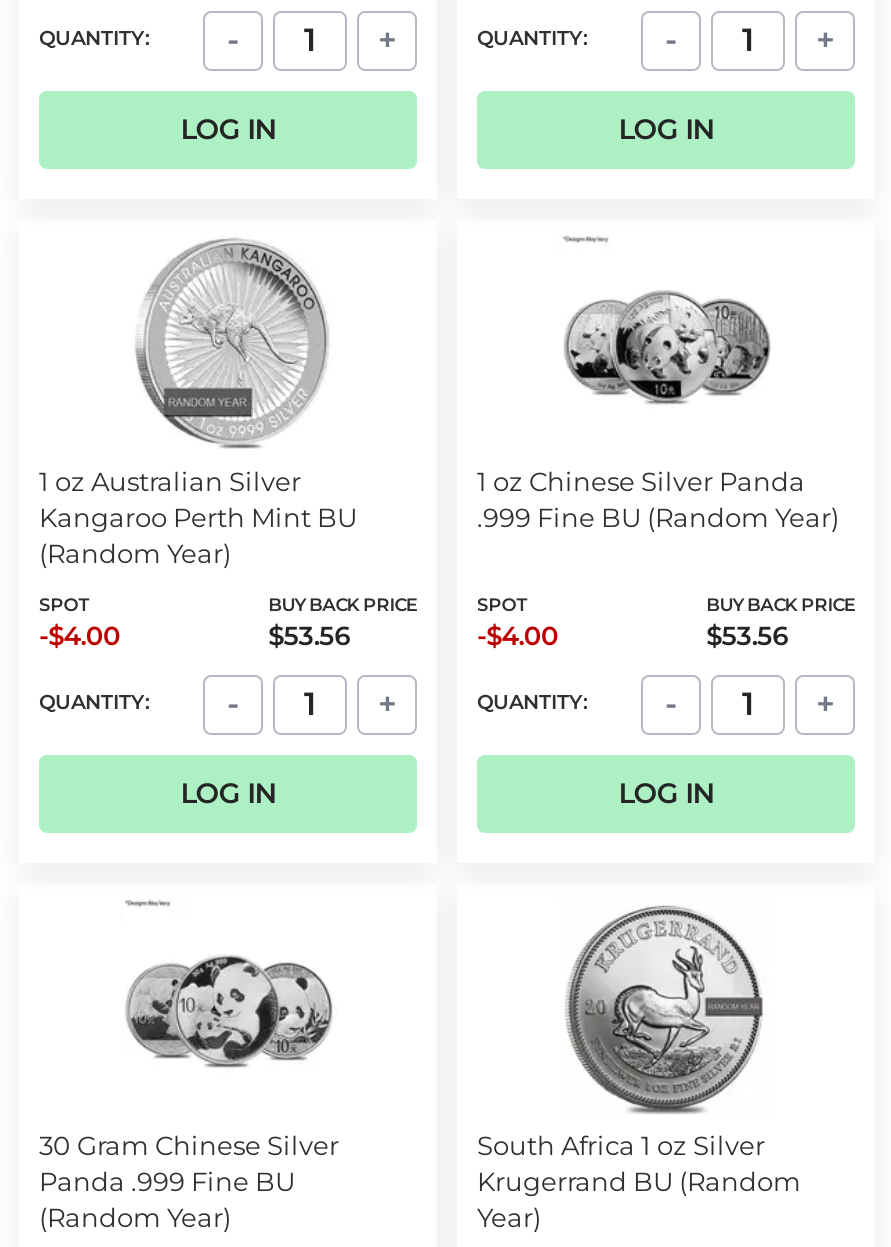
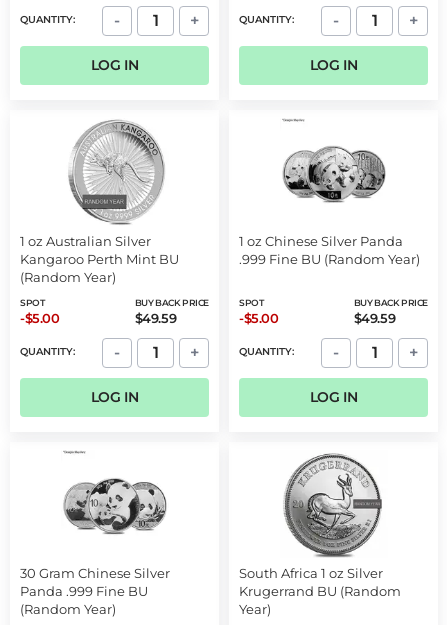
[39,619,120,651] -$4.00 -> [20,310,60,326] -$5.00
[268,619,349,651] $53.56 -> [135,310,176,326] $49.59
[477,619,558,651] -$4.00 -> [239,310,279,326] -$5.00
[706,619,787,651] $53.56 -> [354,310,395,326] $49.59

